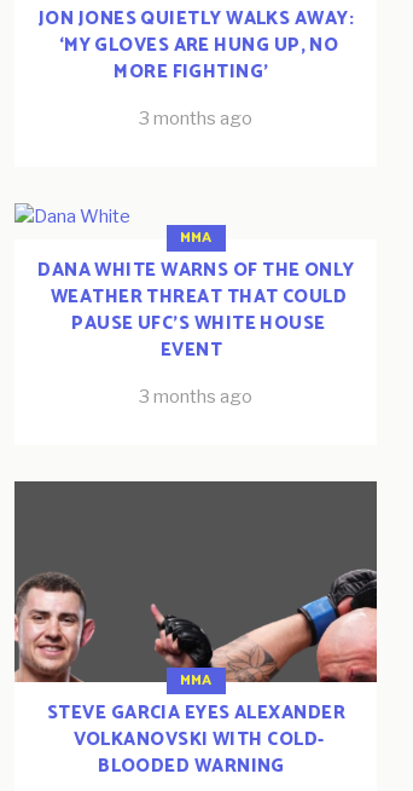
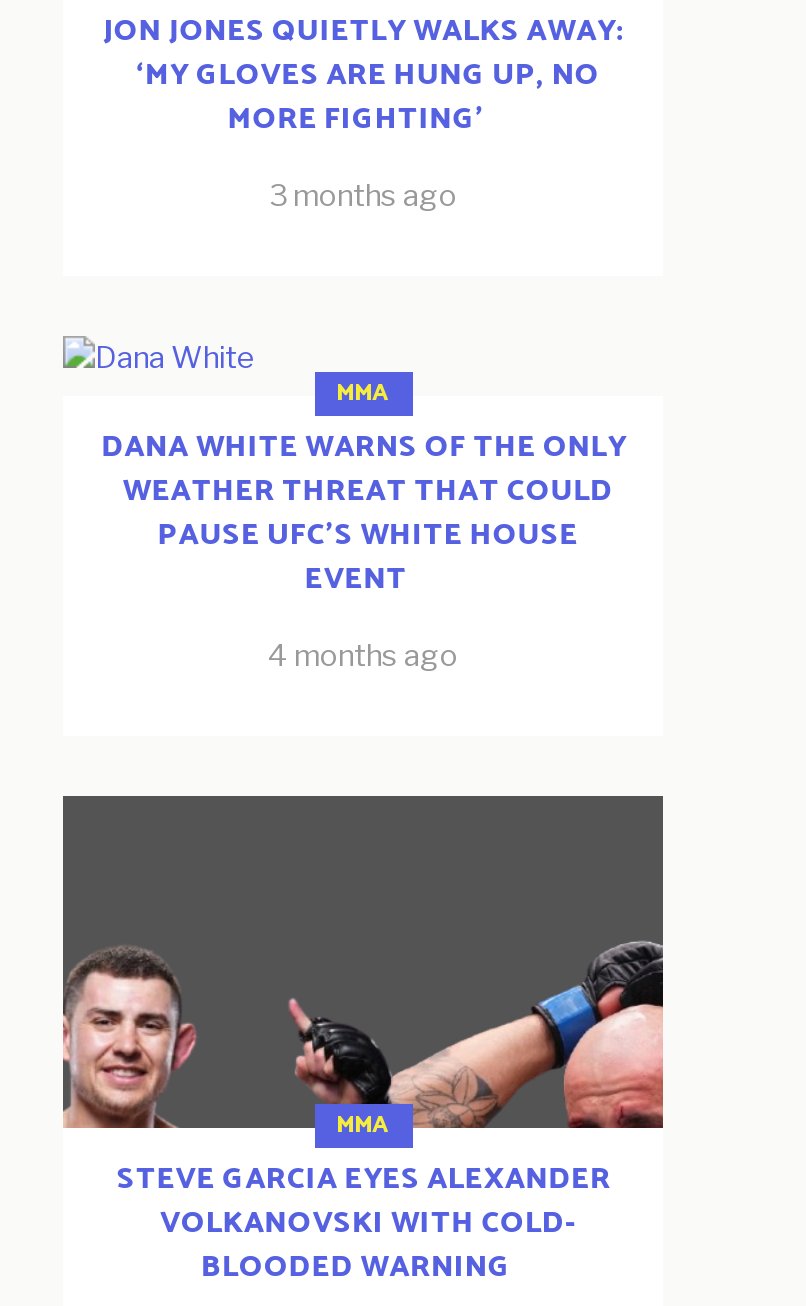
[139,386,252,407] 3 months ago -> [268,638,458,674] 4 months ago

